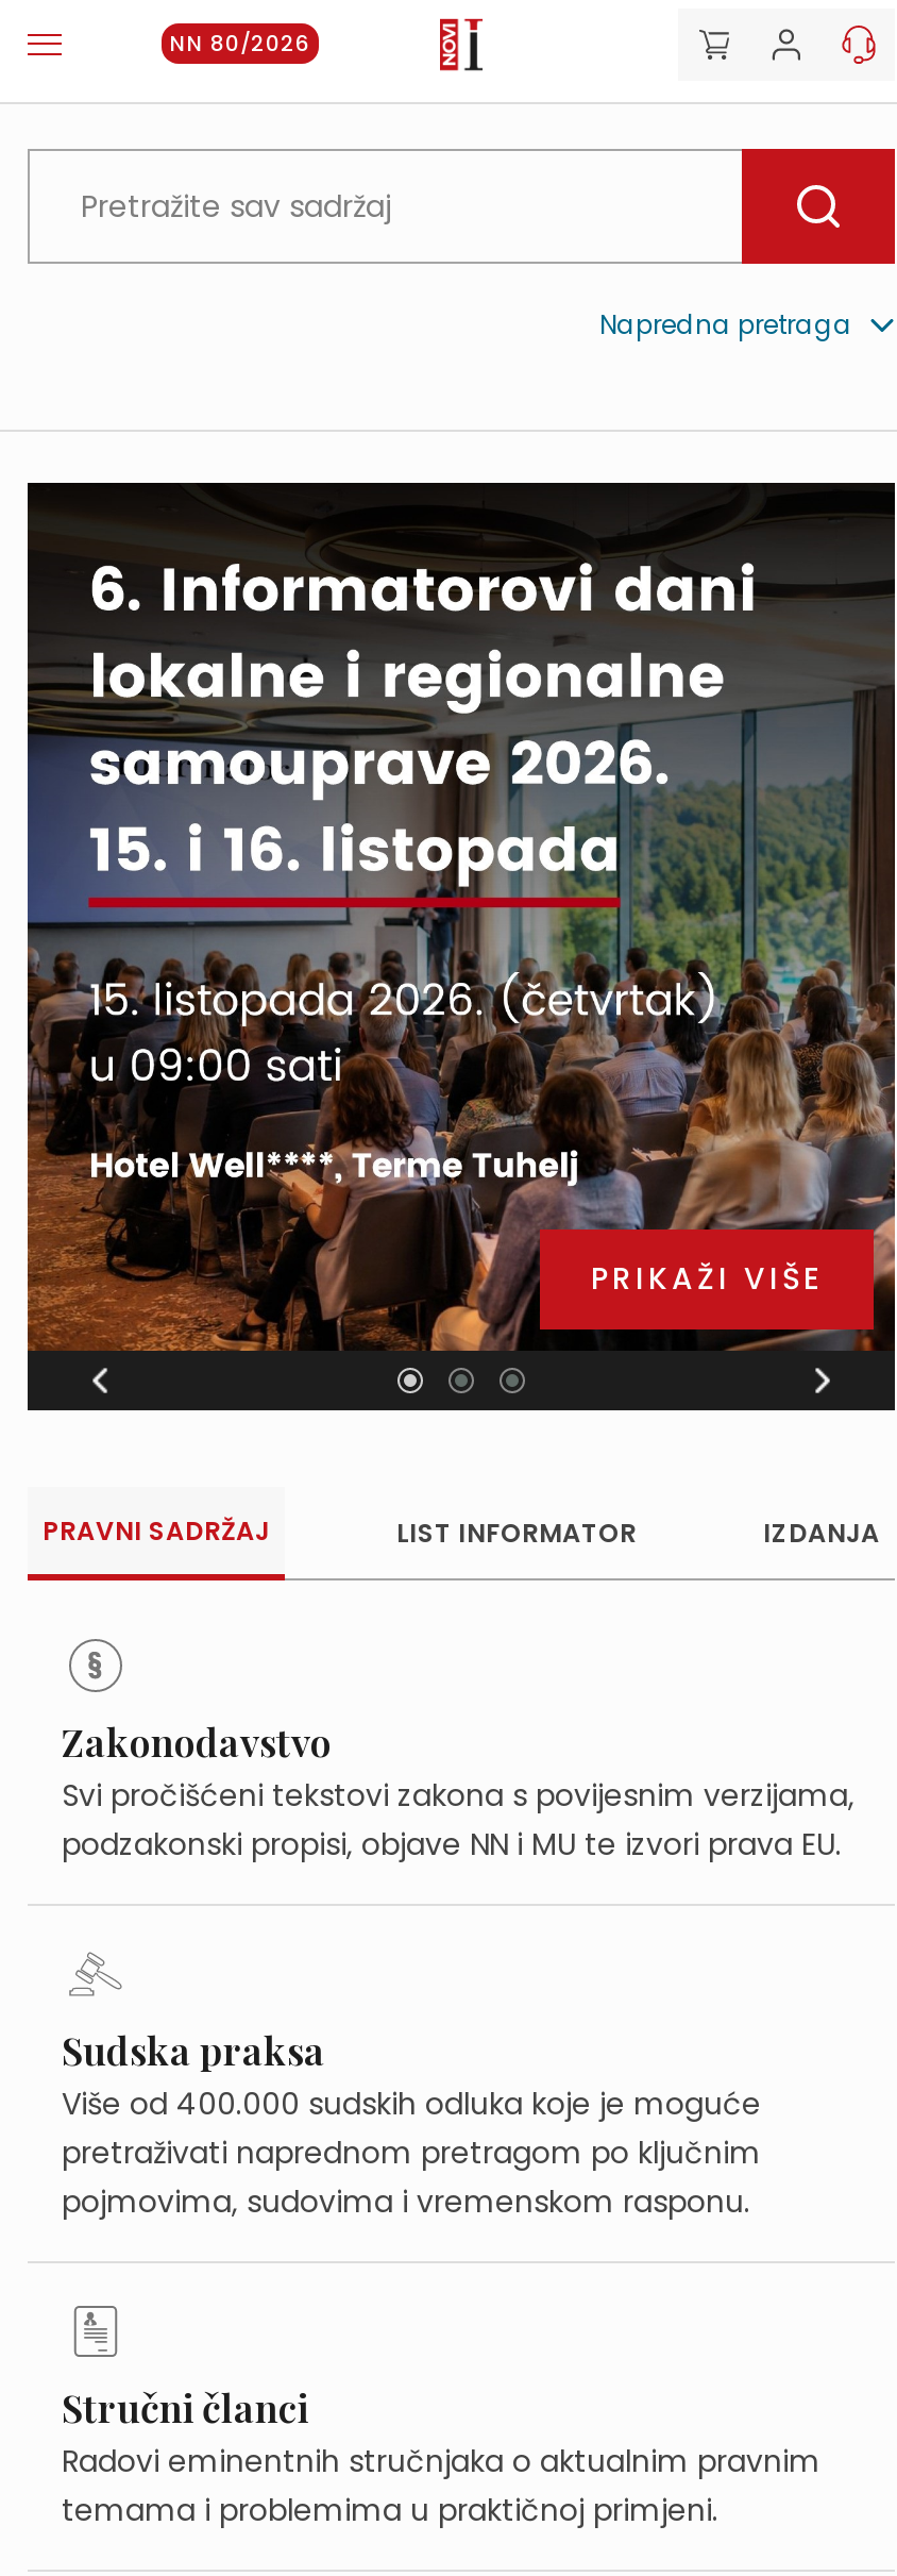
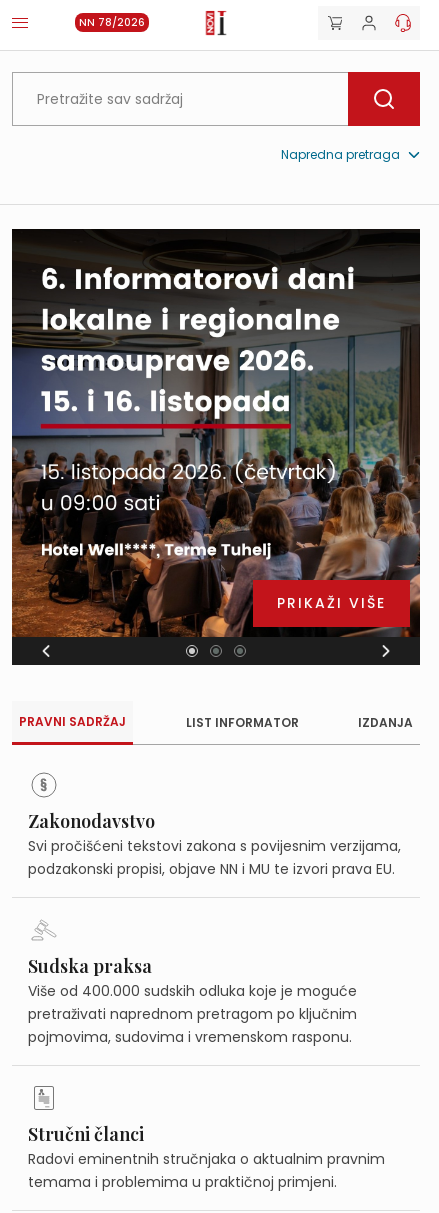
[170,28,310,60] NN 80/2026 -> [79,15,145,30] NN 78/2026

